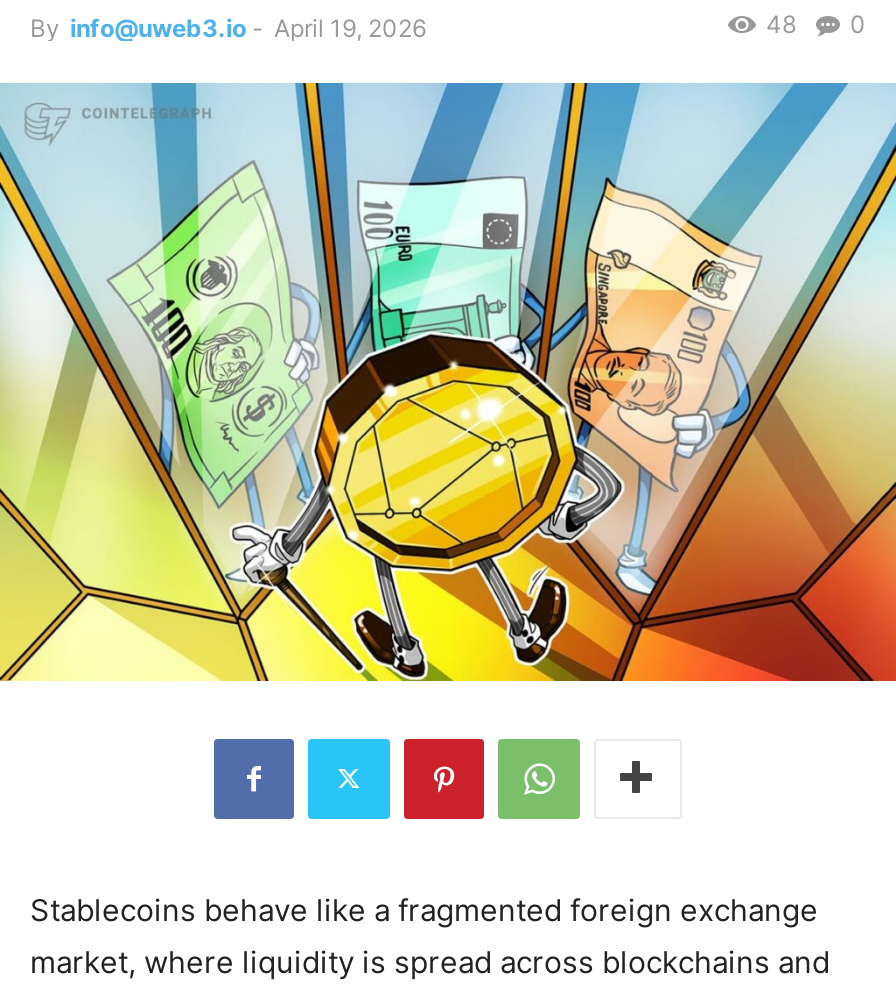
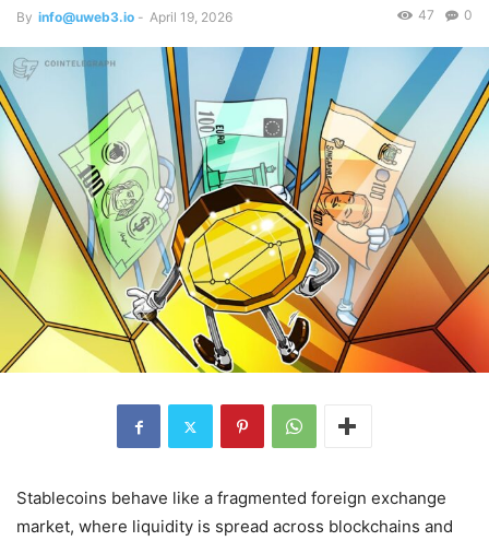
[766,9,866,39] 48 0 -> [418,7,473,23] 47 0

